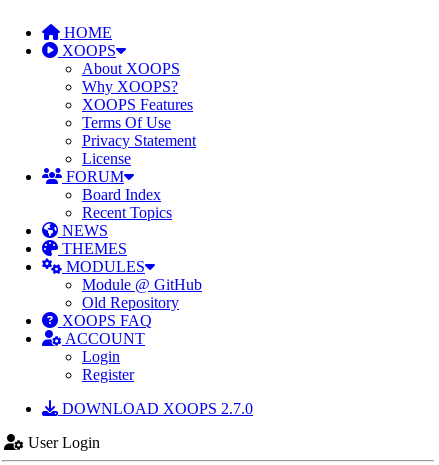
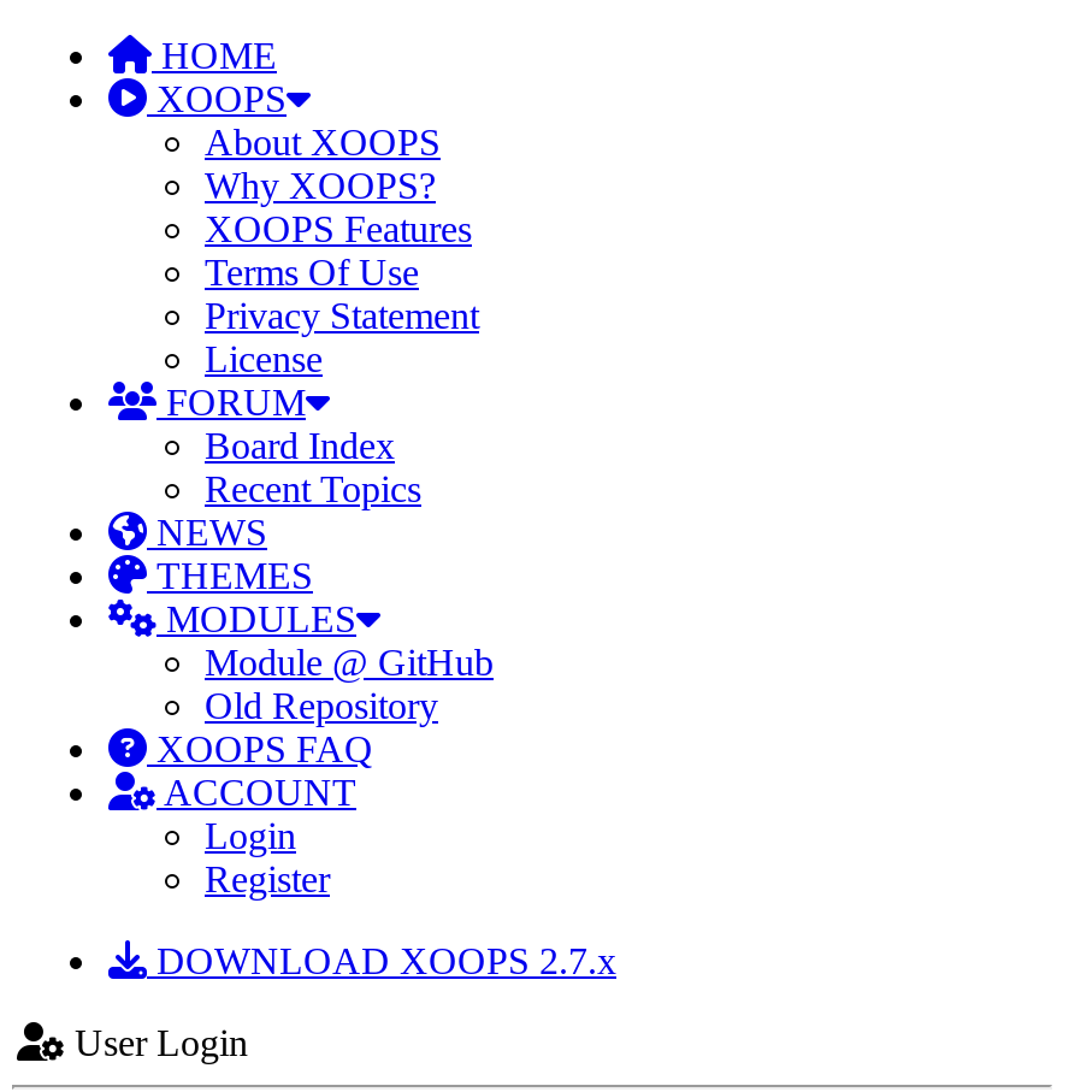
[58,400,253,417] DOWNLOAD XOOPS 2.7.0 -> [147,940,616,981] DOWNLOAD XOOPS 2.7.x

